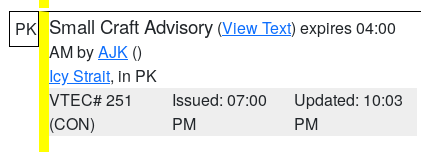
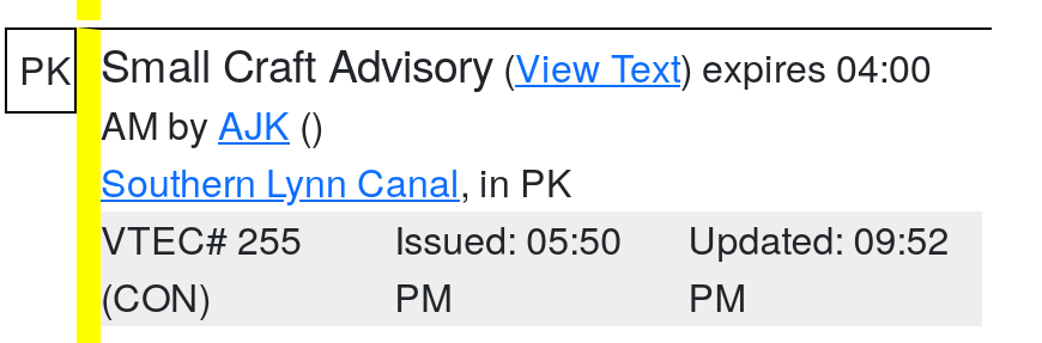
[49,64,157,111] Icy Strait, in PK | VTEC# 251 -> [101,154,573,267] Southern Lynn Canal, in PK | VTEC# 255
[172,88,267,111] Issued: 07:00 -> [394,212,622,267] Issued: 05:50
[294,88,403,111] Updated: 10:03 -> [688,212,949,267] Updated: 09:52

